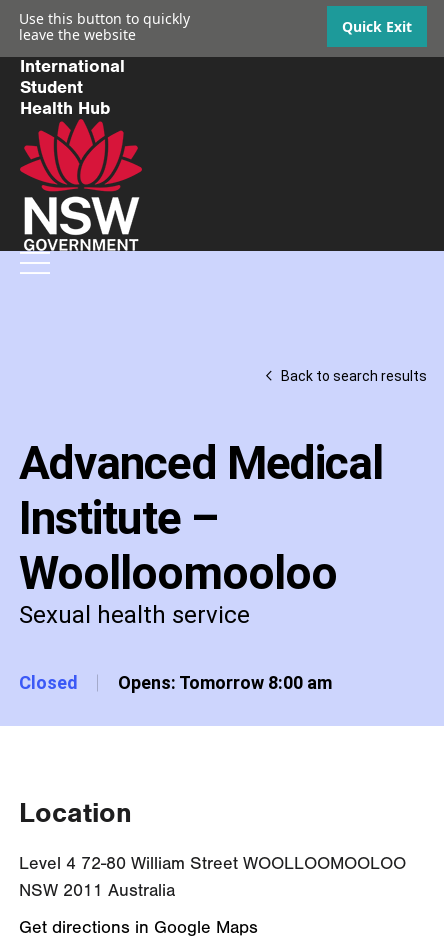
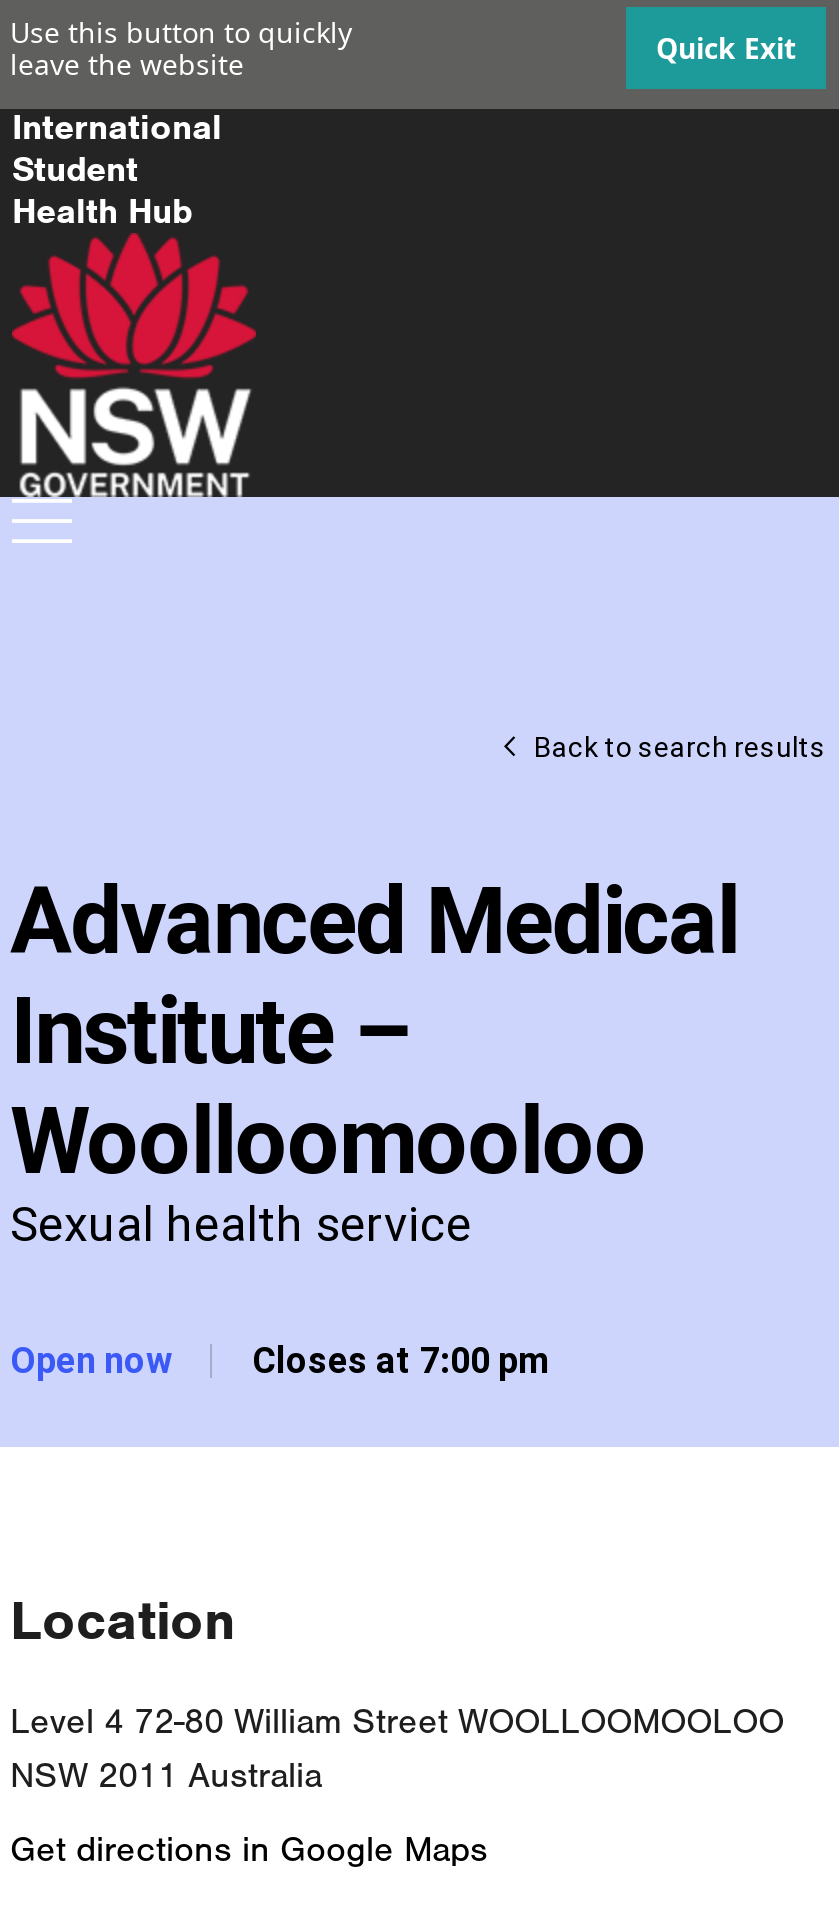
[19,672,332,693] Closed | Opens: Tomorrow 8:00 am -> [10,1339,548,1381] Open now | Closes at 7:00 pm

